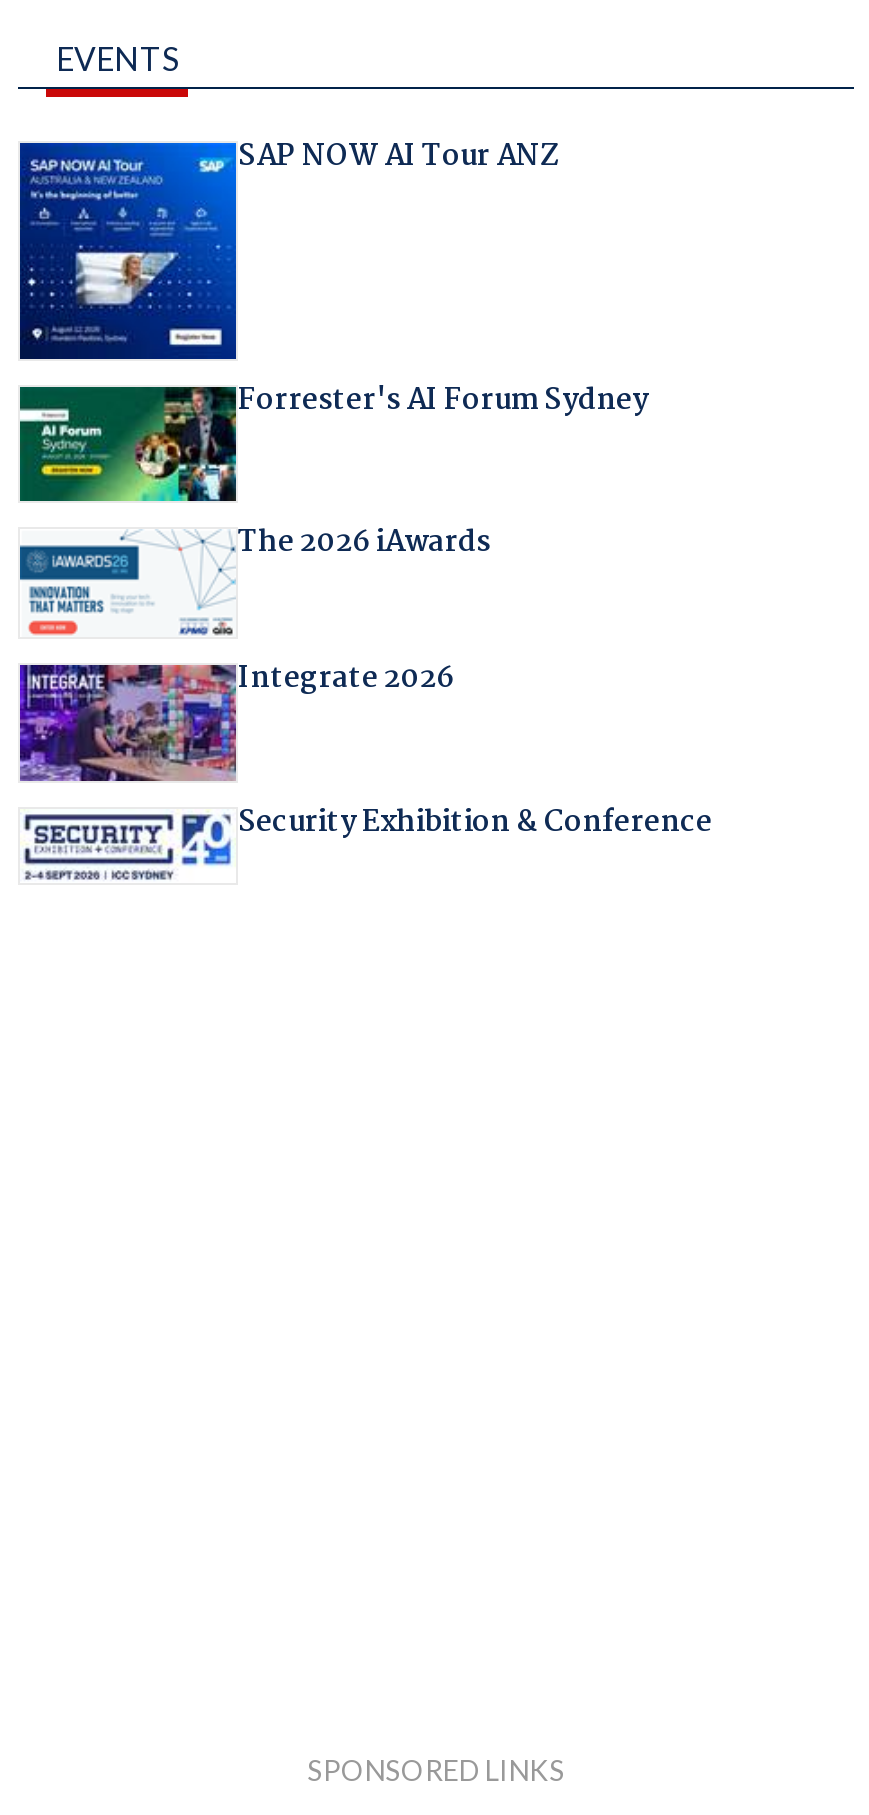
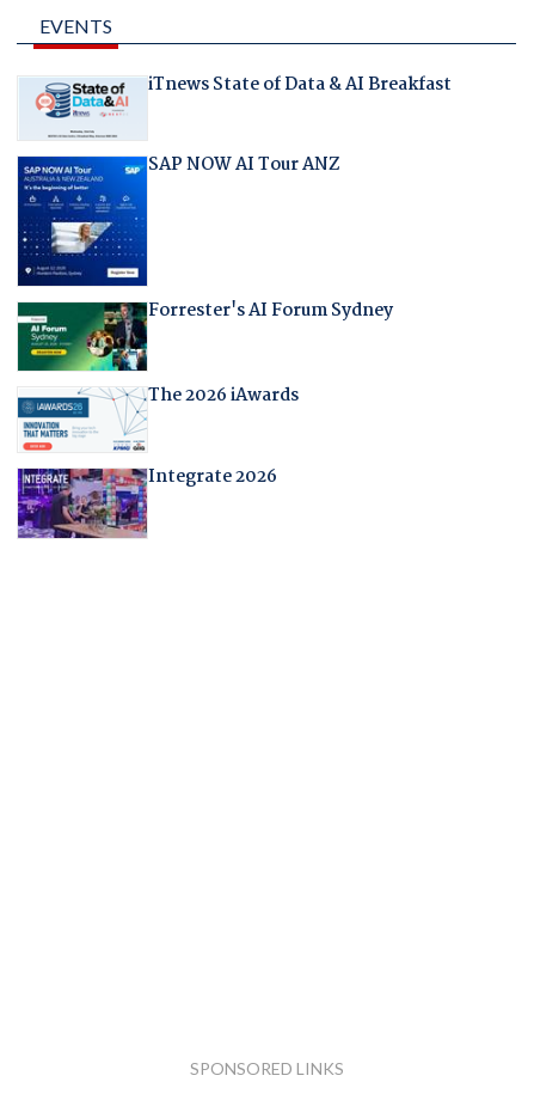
none -> [19,70,452,139] [image] | iTnews State of Data & AI Breakfast
moved [18,132,648,703] -> [17,151,393,492]: [image] | SAP NOW AI Tour ANZ | Forrester's AI Forum Sydney | The 2026 iAwards | Integrate 2026
moved [16,661,240,785] -> [16,466,149,540]: [image]
[22,799,712,881] [image] | Security Exhibition & Conference -> none

